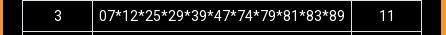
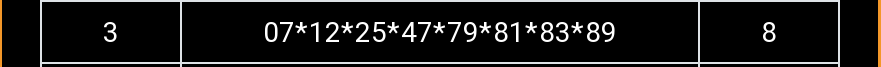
[99,8,345,24] 07*12*25*29*39*47*74*79*81*83*89 -> [263,17,617,49] 07*12*25*47*79*81*83*89
[378,8,394,24] 11 -> [761,17,777,49] 8

